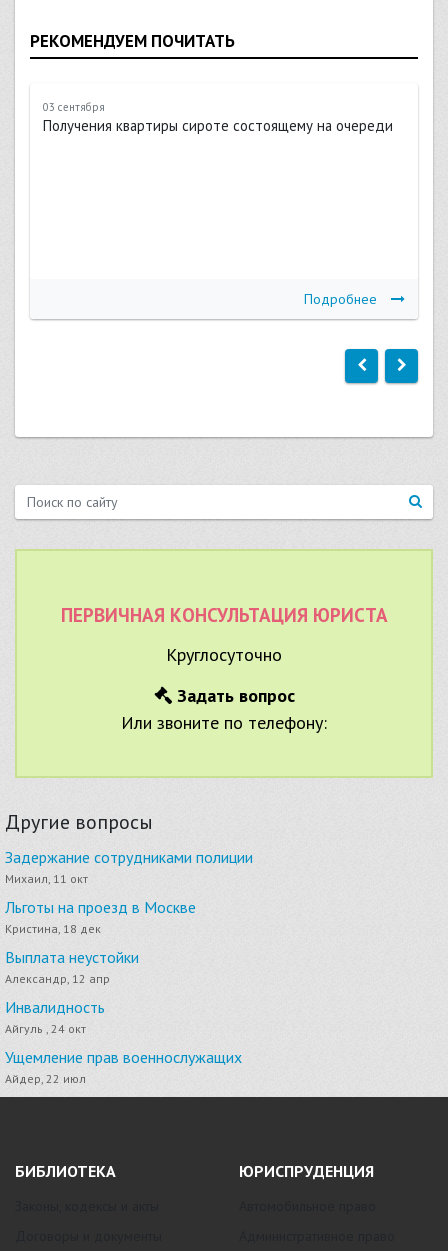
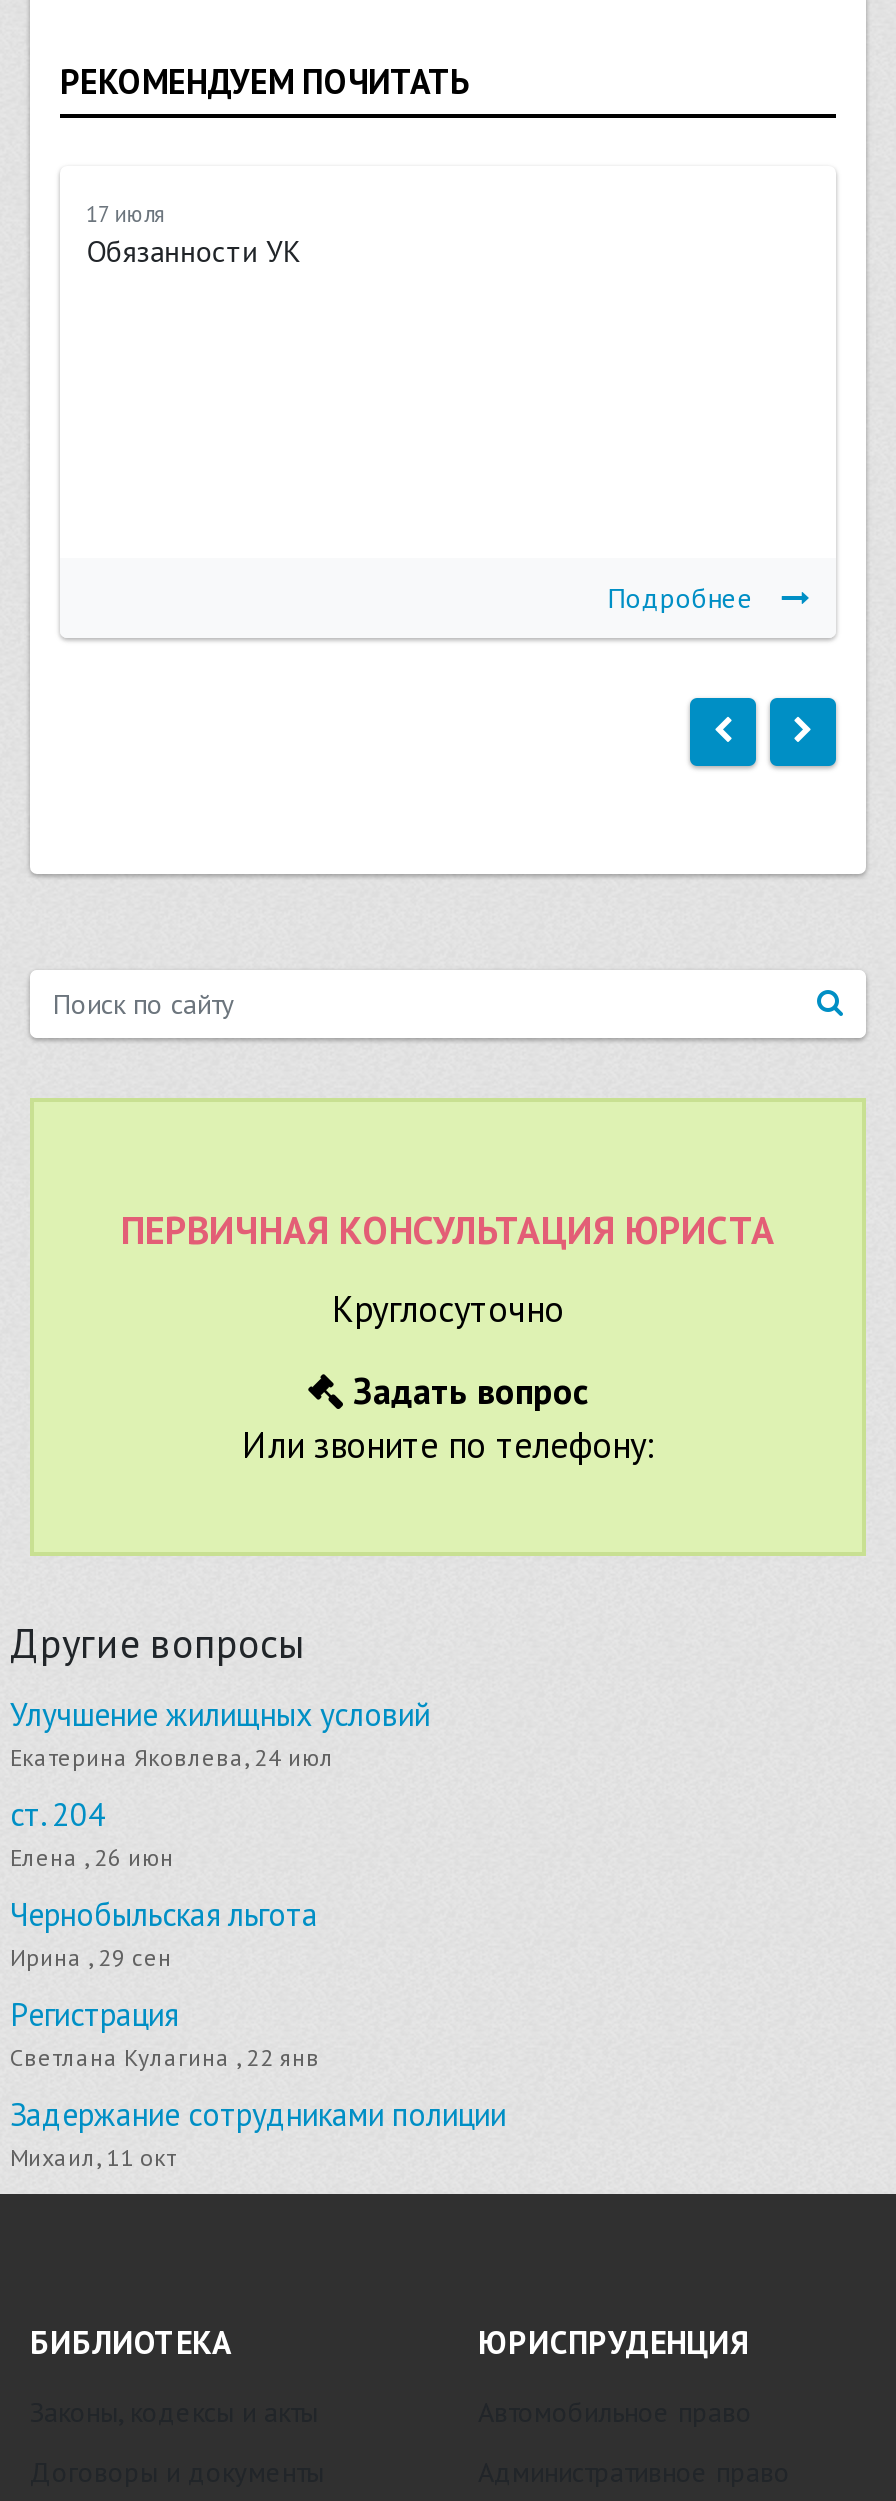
[43,100,393,135] 03 сентября | Получения квартиры сироте состоящему на очереди -> [86,200,300,270] 17 июля | Обязанности УК
none -> [10,1693,430,2071] Улучшение жилищных условий | Екатерина Яковлева, 24 июл | ст. 204 | Елена , 26 июн | Чернобыльская льгота | Ирина , 29 сен | Регистрация | Светлана Кулагина , 22 янв
moved [5,847,253,886] -> [10,2093,506,2171]: Задержание сотрудниками полиции | Михаил, 11 окт
[5,897,242,1086] Льготы на проезд в Москве | Кристина, 18 дек | Выплата неустойки | Александр, 12 апр | Инвалидность | Айгуль , 24 окт | Ущемление прав военнослужащих | Айдер, 22 июл -> none

